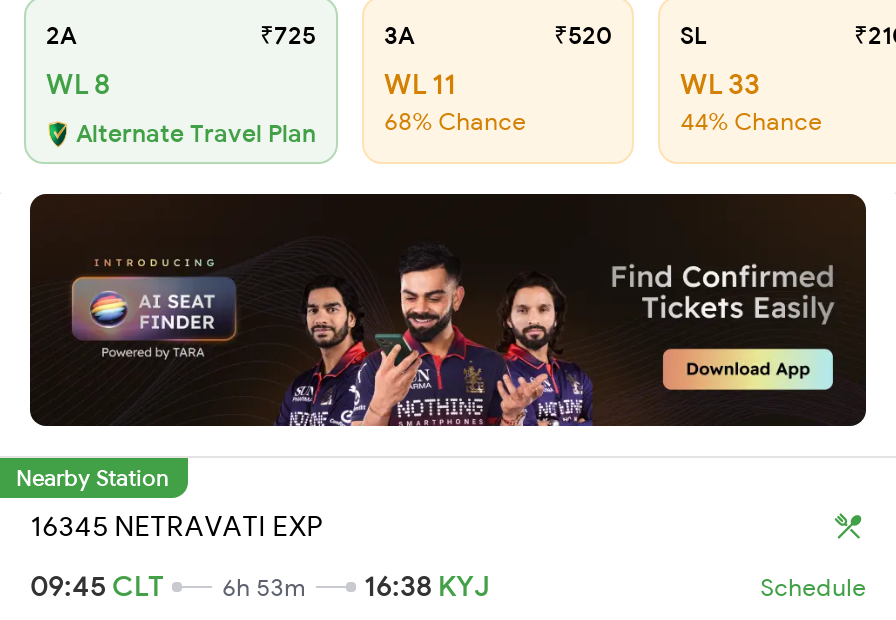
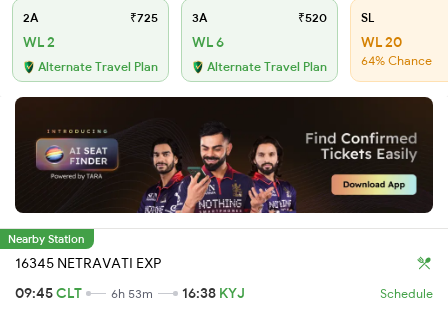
[46,66,110,102] WL 8 -> [23,33,55,51] WL 2
[384,66,526,136] WL 11 | 68% Chance -> [192,33,327,74] WL 6 | Alternate Travel Plan
[680,66,760,102] WL 33 -> [361,33,402,51] WL 20
[680,106,822,136] 44% Chance -> [361,53,432,68] 64% Chance

